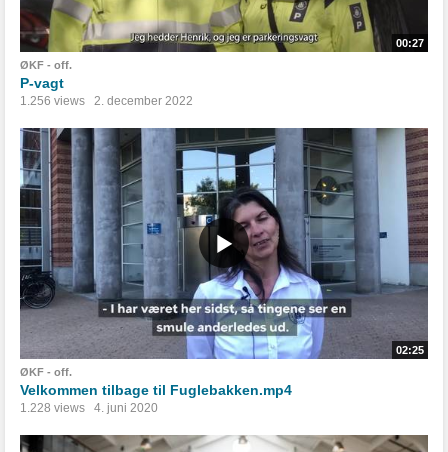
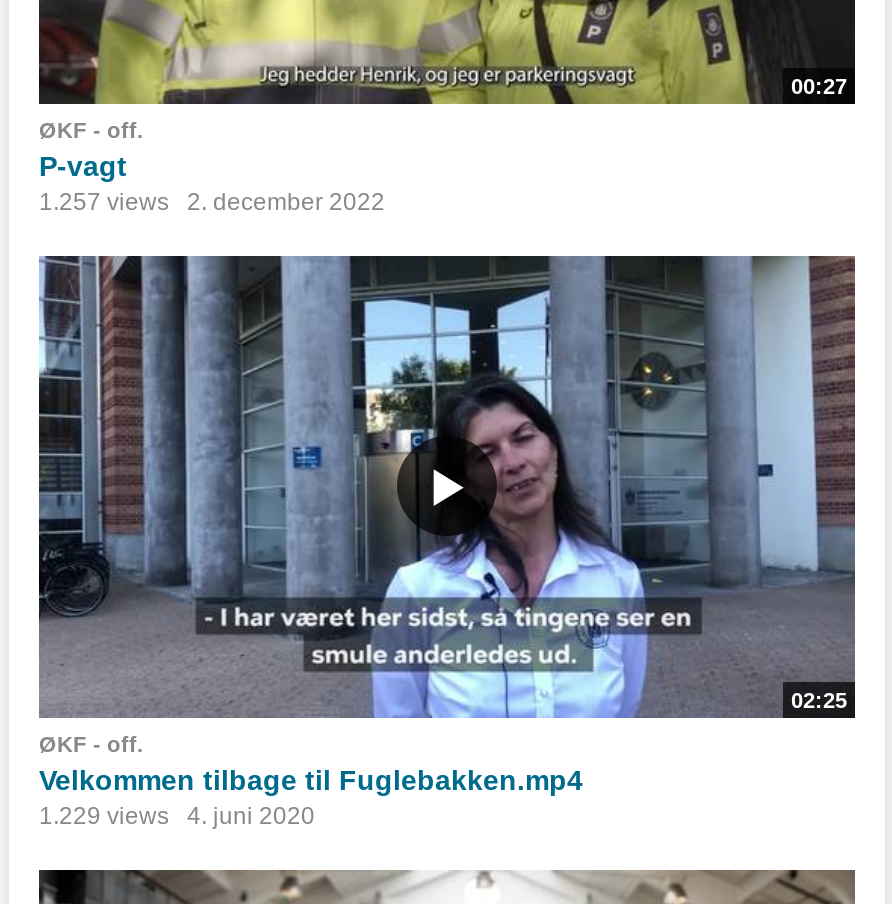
[20,94,193,108] 1.256 views 2. december 2022 -> [39,188,385,216] 1.257 views 2. december 2022
[20,401,158,415] 1.228 views 4. juni 2020 -> [39,802,315,830] 1.229 views 4. juni 2020

